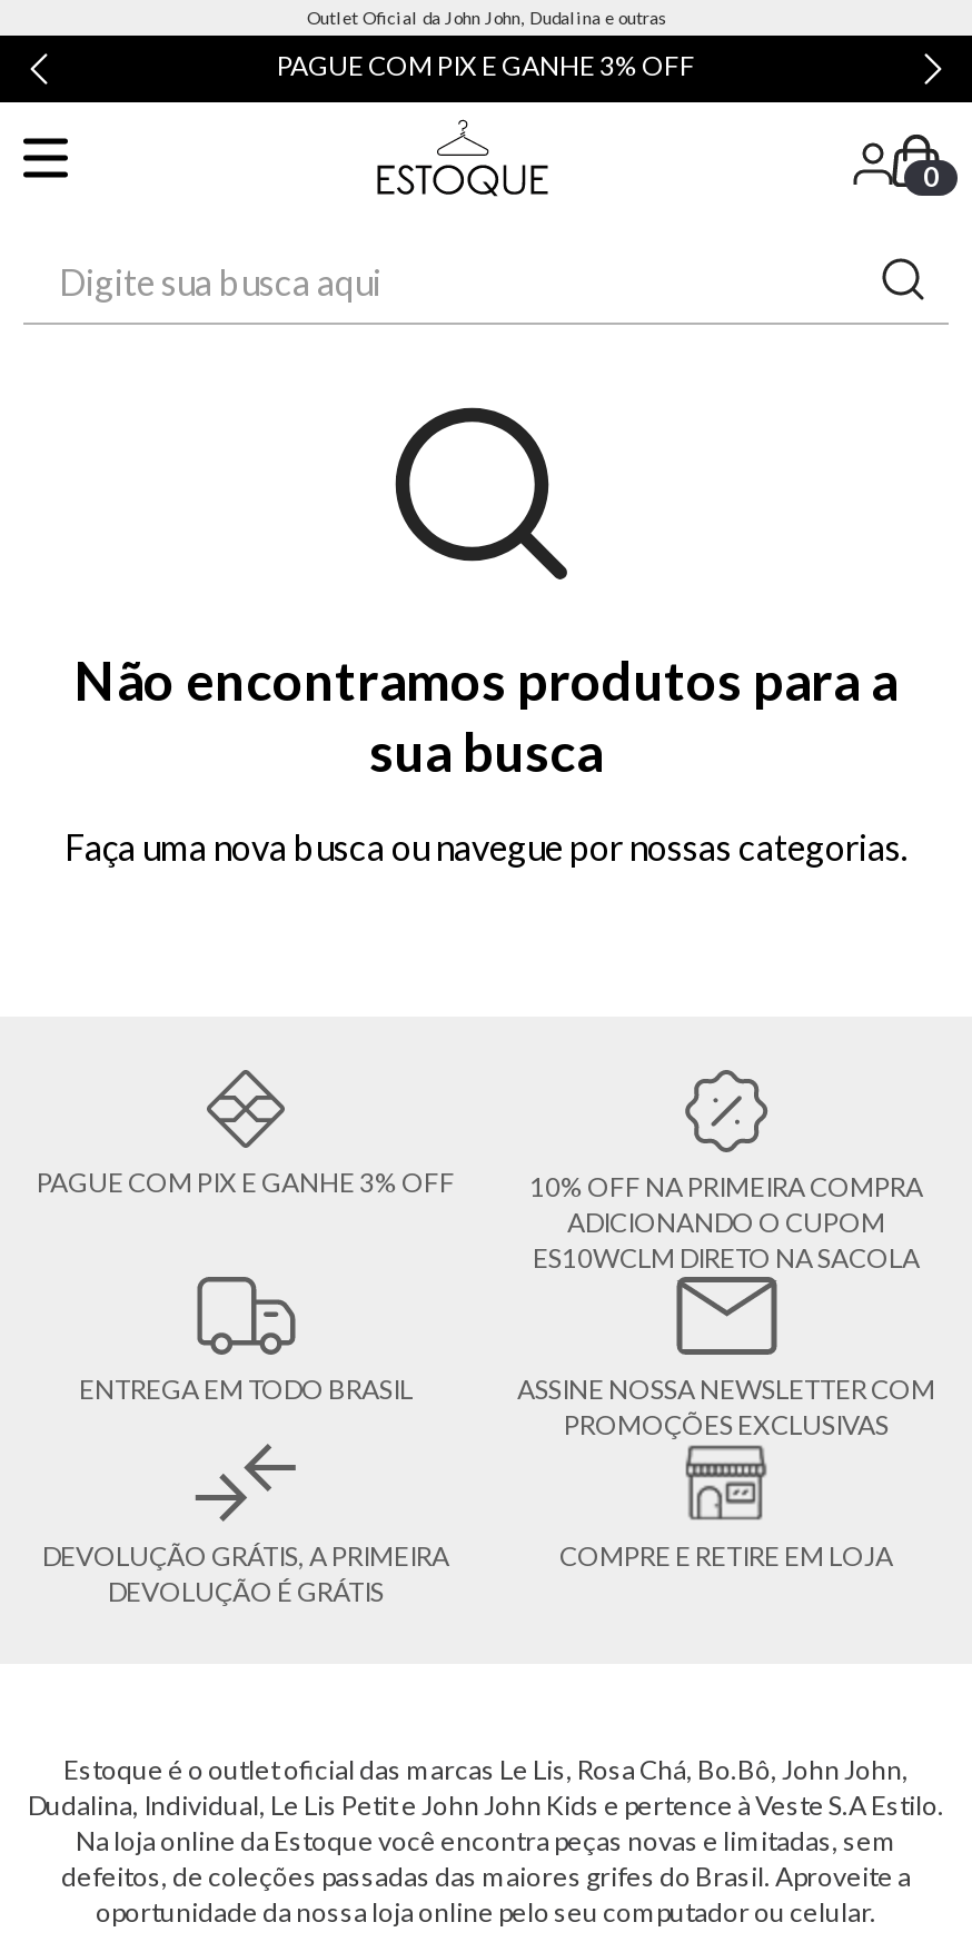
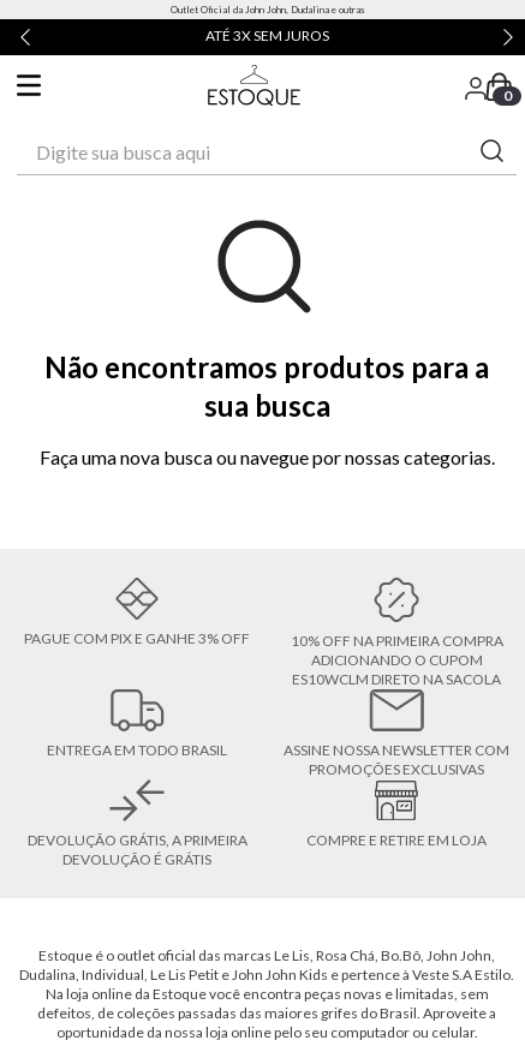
[277,49,695,82] PAGUE COM PIX E GANHE 3% OFF -> [205,26,329,44] ATÉ 3X SEM JUROS

